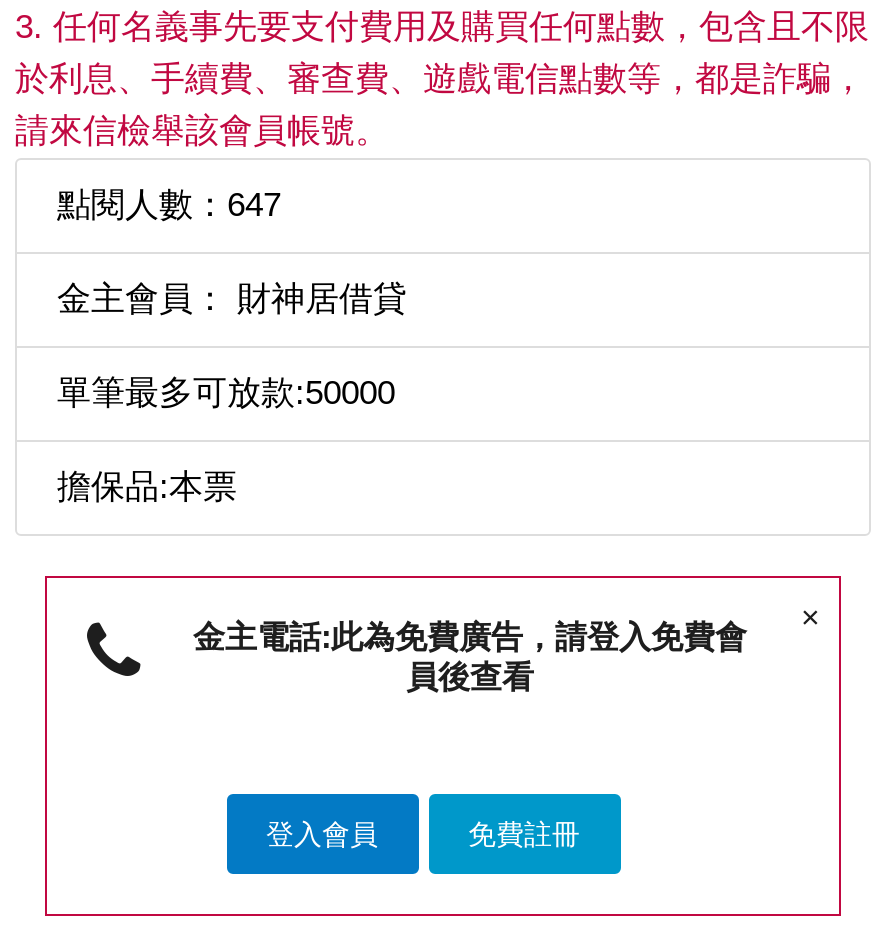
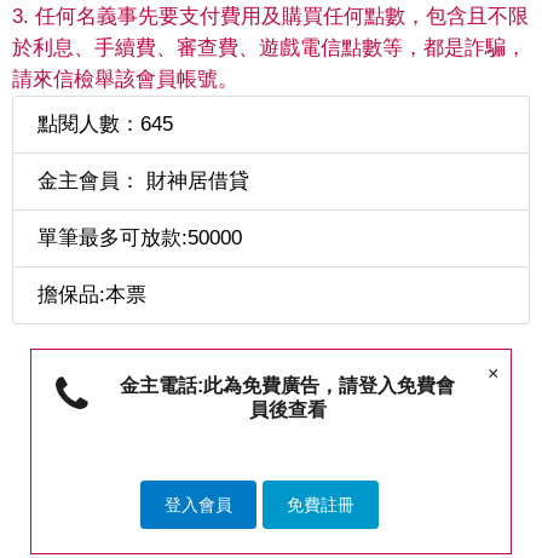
[57,186,281,224] 點閱人數：647 -> [38,113,173,136] 點閱人數：645

